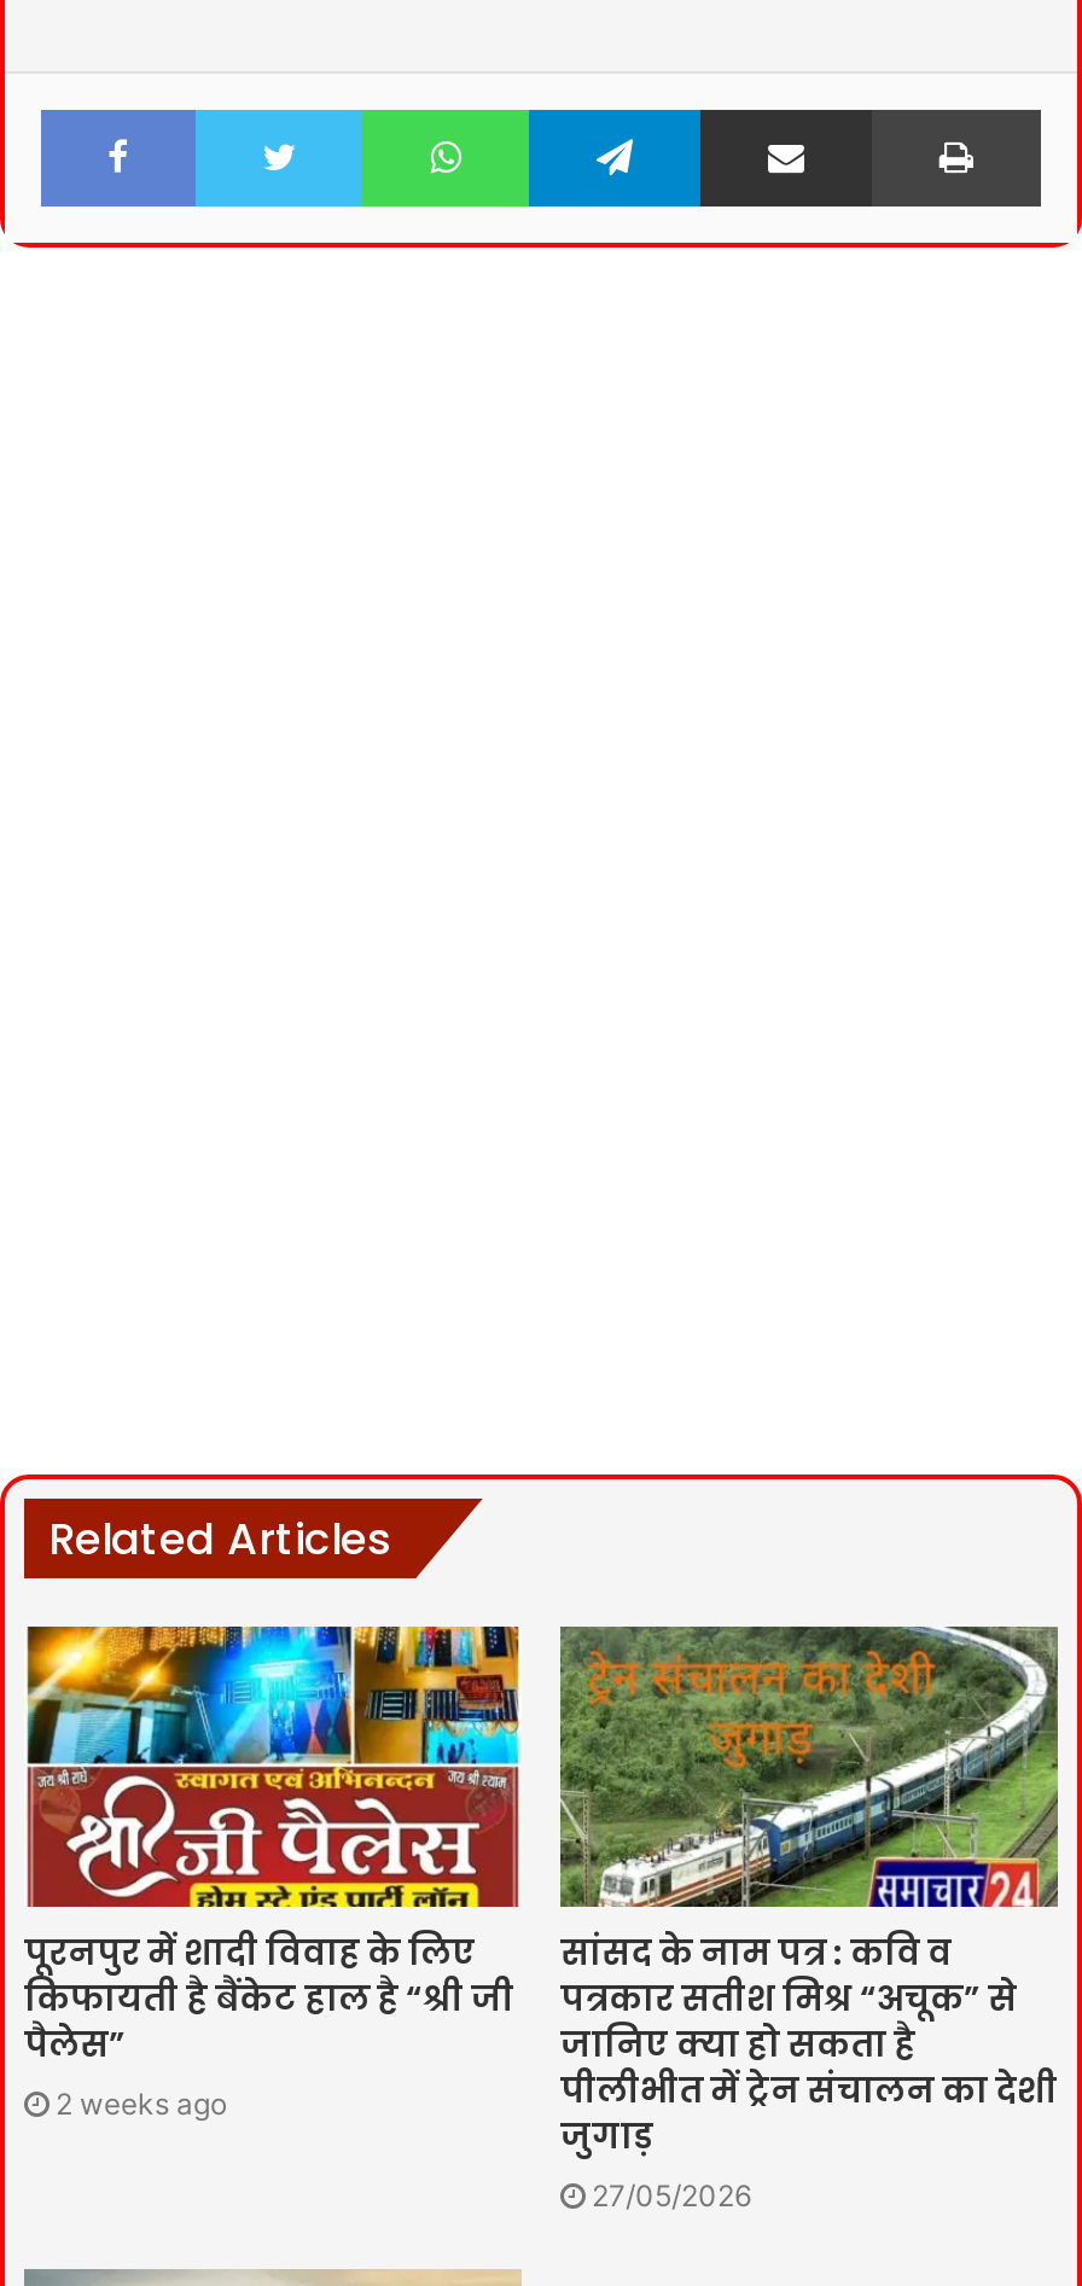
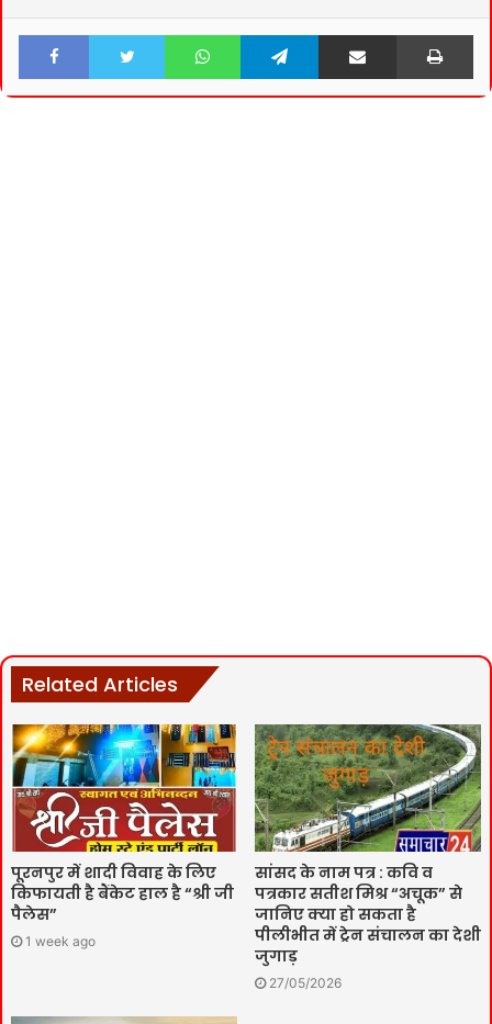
[56,2087,227,2123] 2 weeks ago -> [25,933,96,950] 1 week ago

